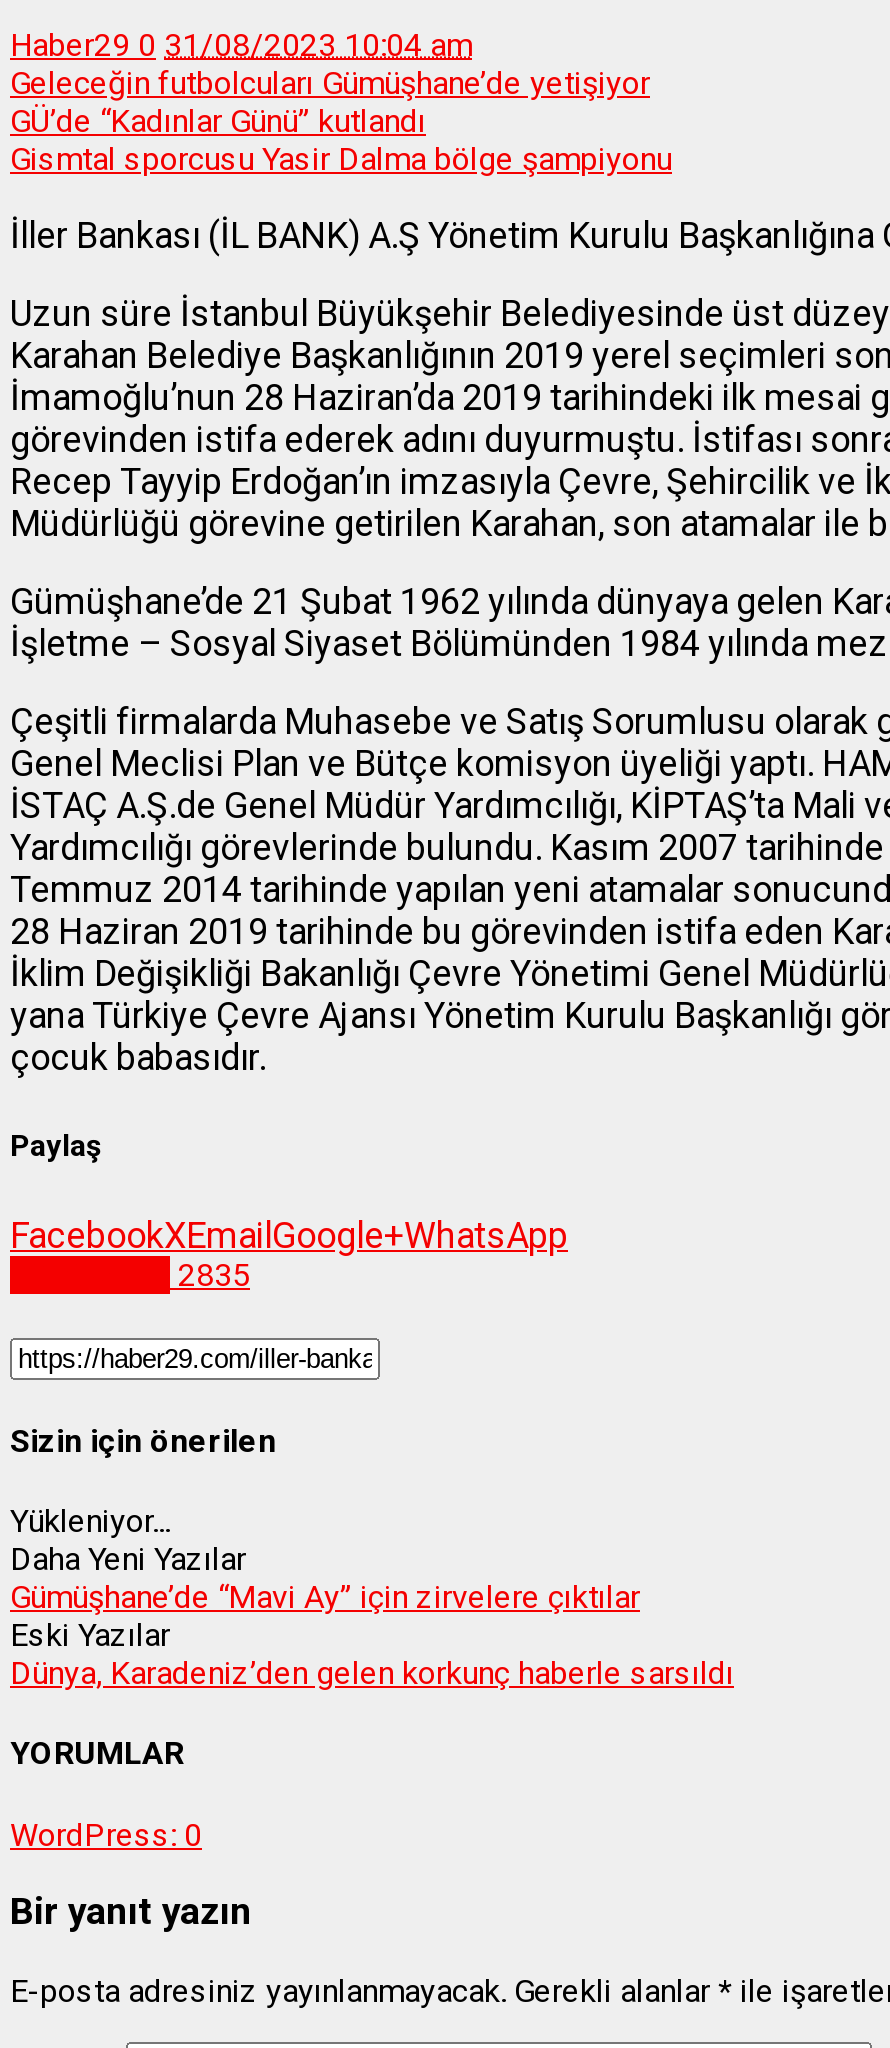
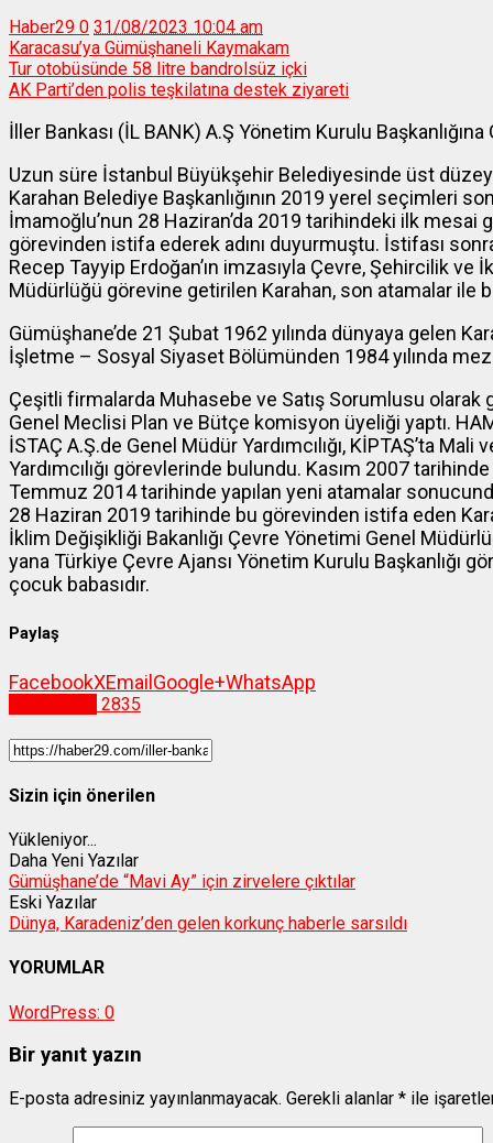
[10,65,672,179] Geleceğin futbolcuları Gümüşhane’de yetişiyor | GÜ’de “Kadınlar Günü” kutlandı | Gismtal sporcusu Yasir Dalma bölge şampiyonu -> [9,38,349,101] Karacasu’ya Gümüşhaneli Kaymakam | Tur otobüsünde 58 litre bandrolsüz içki | AK Parti’den polis teşkilatına destek ziyareti

